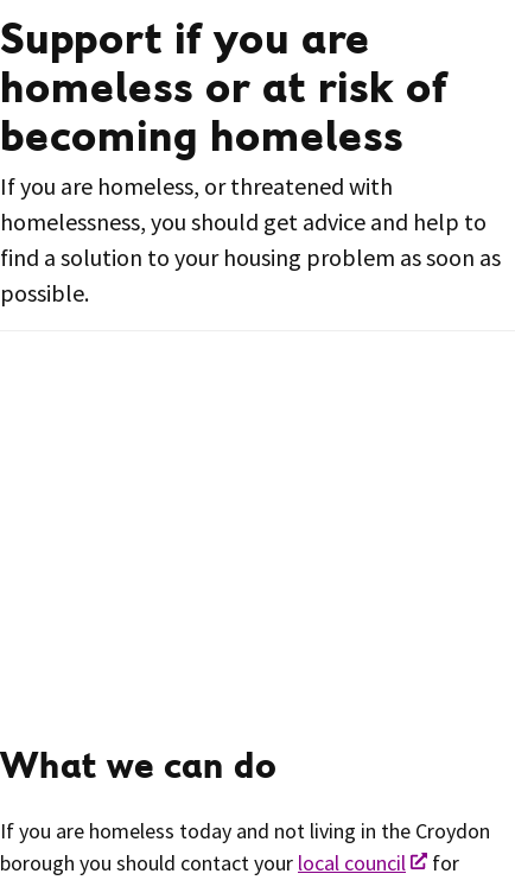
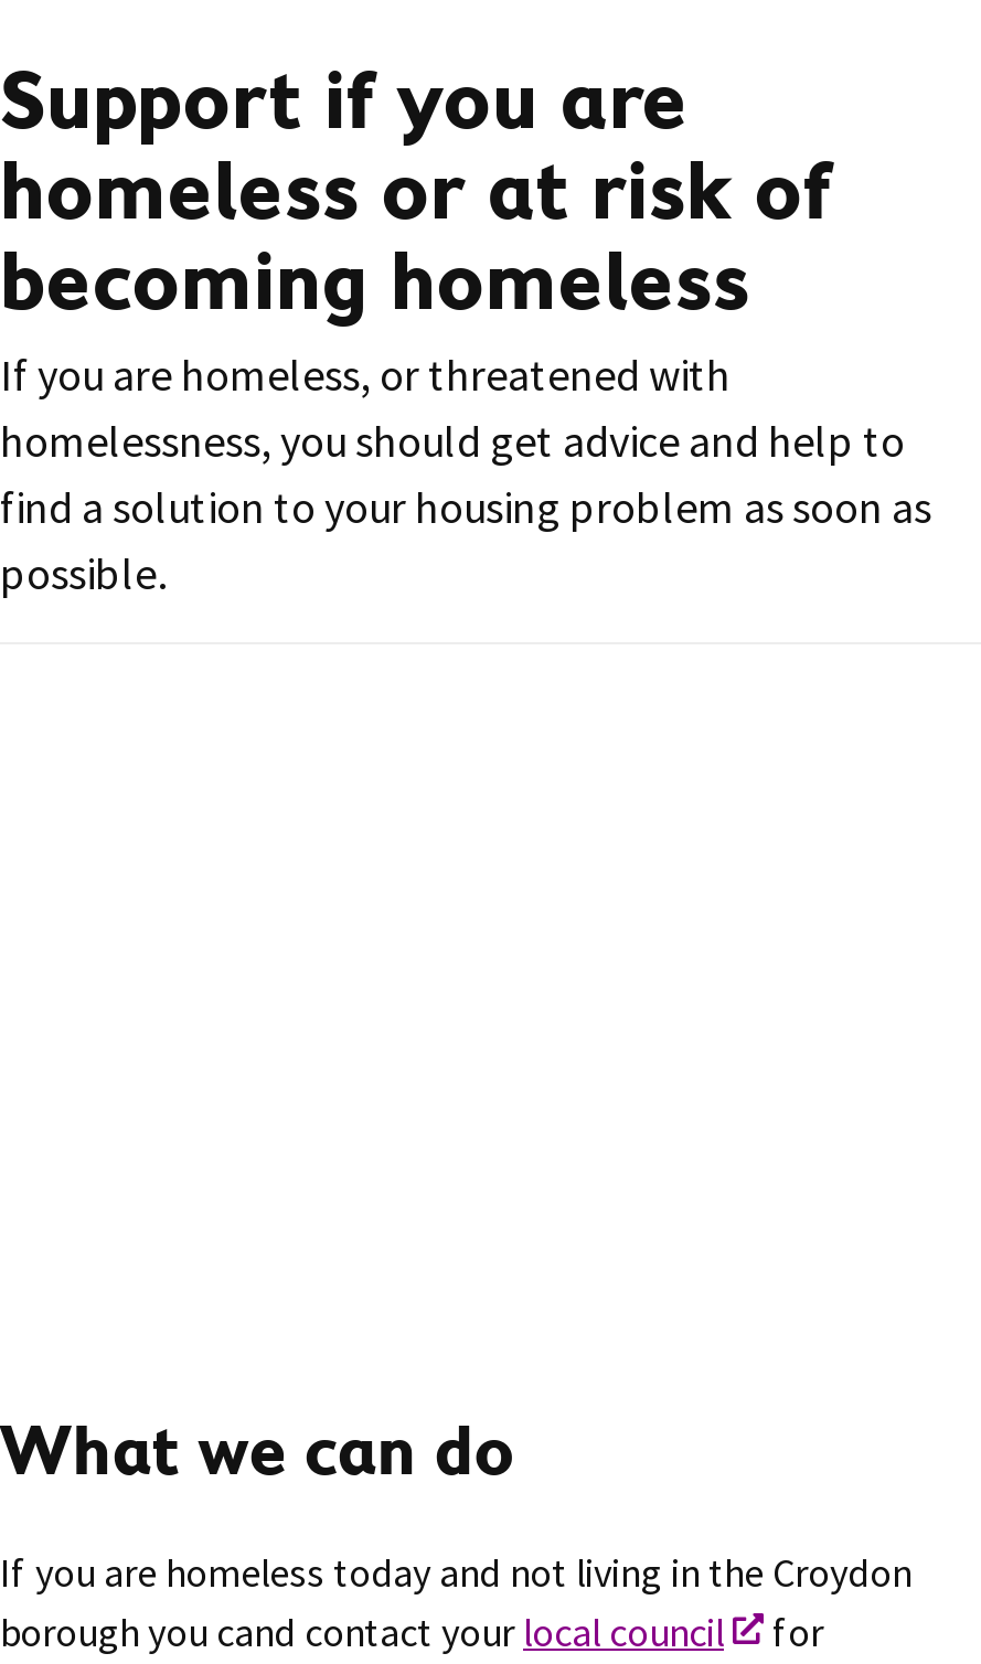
[0,849,406,876] borough you should contact your local council -> [0,1606,724,1656] borough you cand contact your local council

